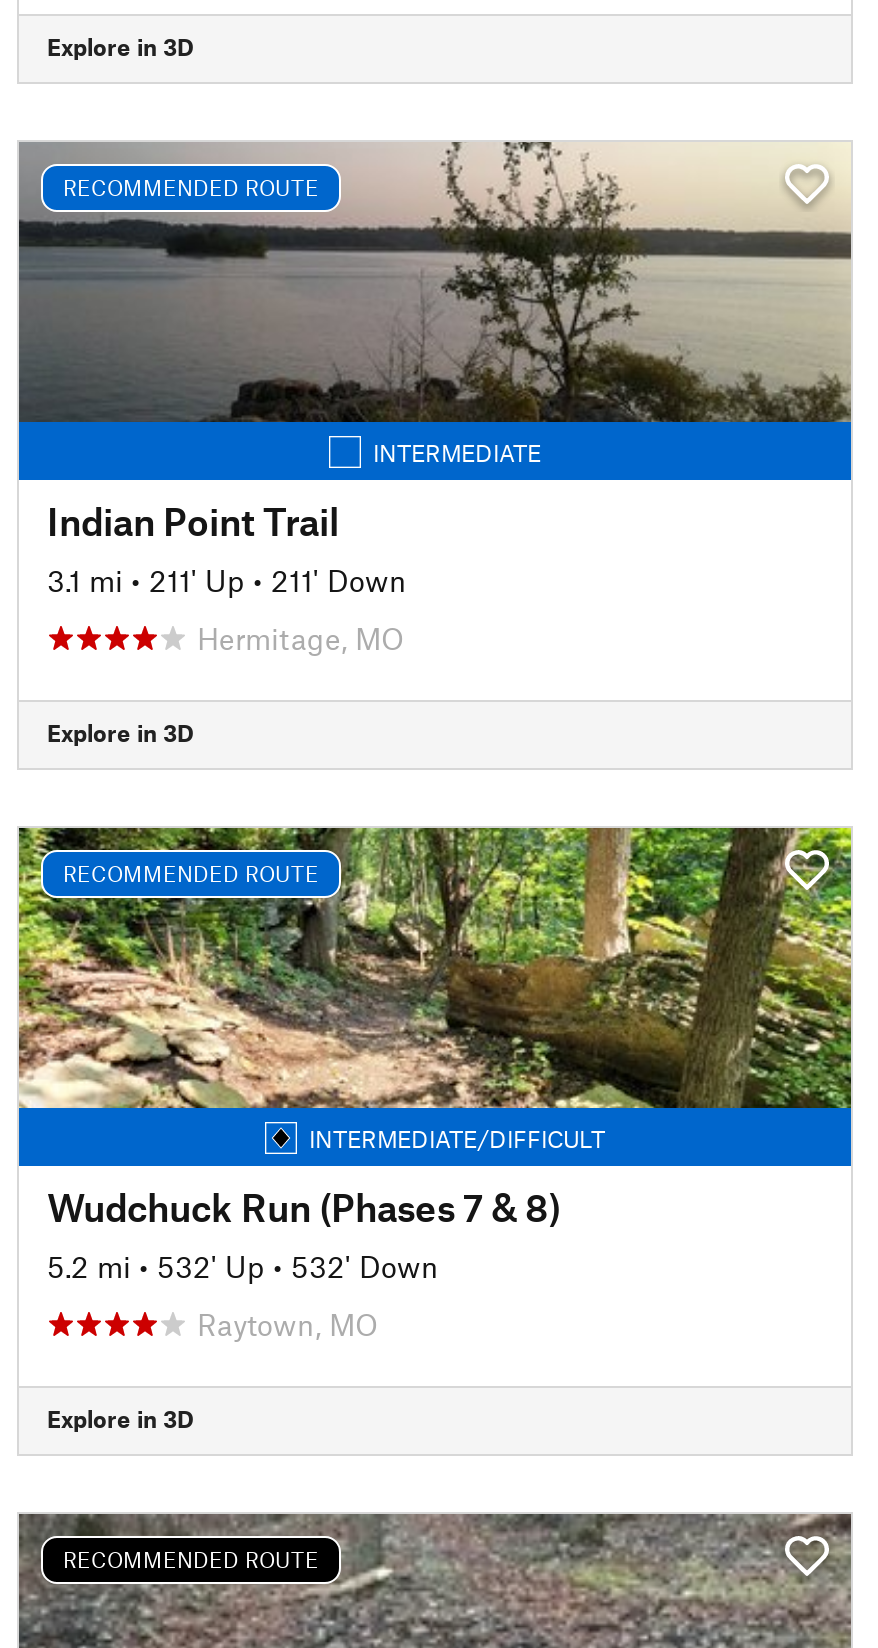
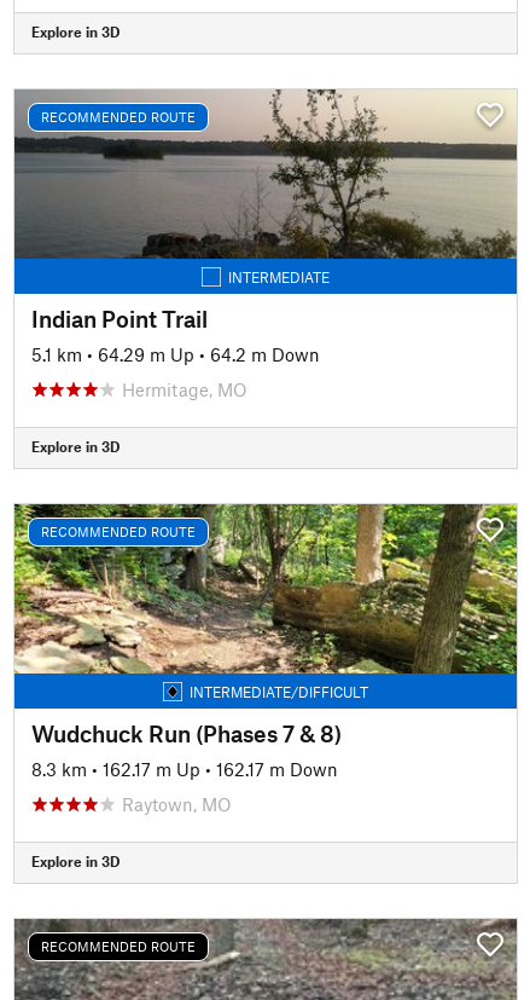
[47,561,407,597] 3.1 mi • 211' Up • 211' Down -> [31,343,320,365] 5.1 km • 64.29 m Up • 64.2 m Down
[47,1247,439,1283] 5.2 mi • 532' Up • 532' Down -> [31,758,338,779] 8.3 km • 162.17 m Up • 162.17 m Down

